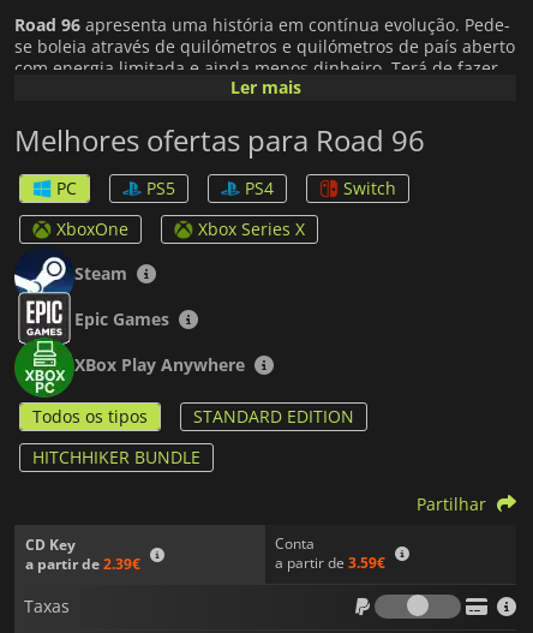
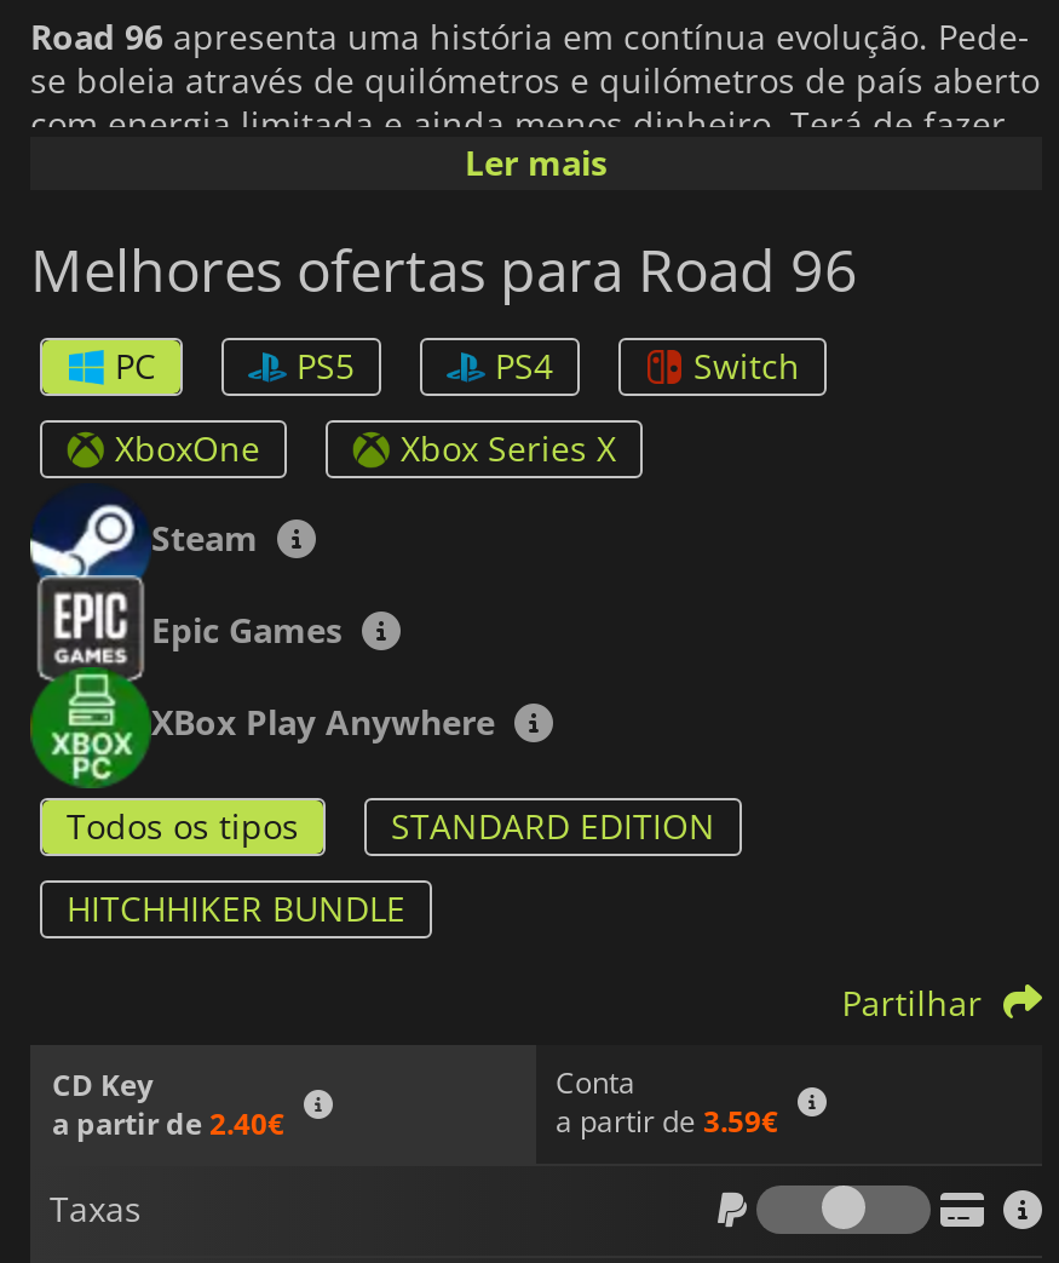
[25,553,140,574] a partir de 2.39€ -> [52,1102,284,1143] a partir de 2.40€

